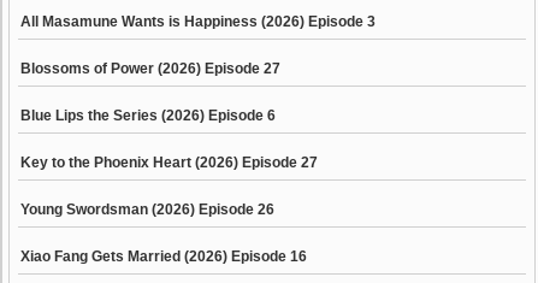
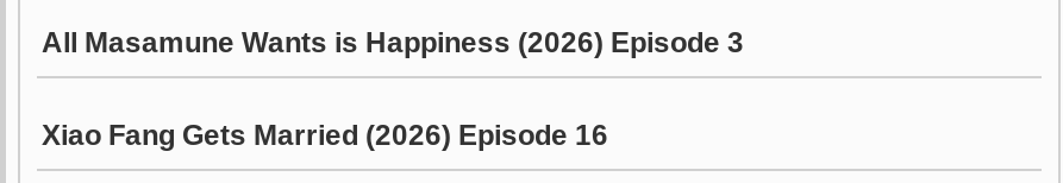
[20,60,318,218] Blossoms of Power (2026) Episode 27 | Blue Lips the Series (2026) Episode 6 | Key to the Phoenix Heart (2026) Episode 27 | Young Swordsman (2026) Episode 26 -> none

